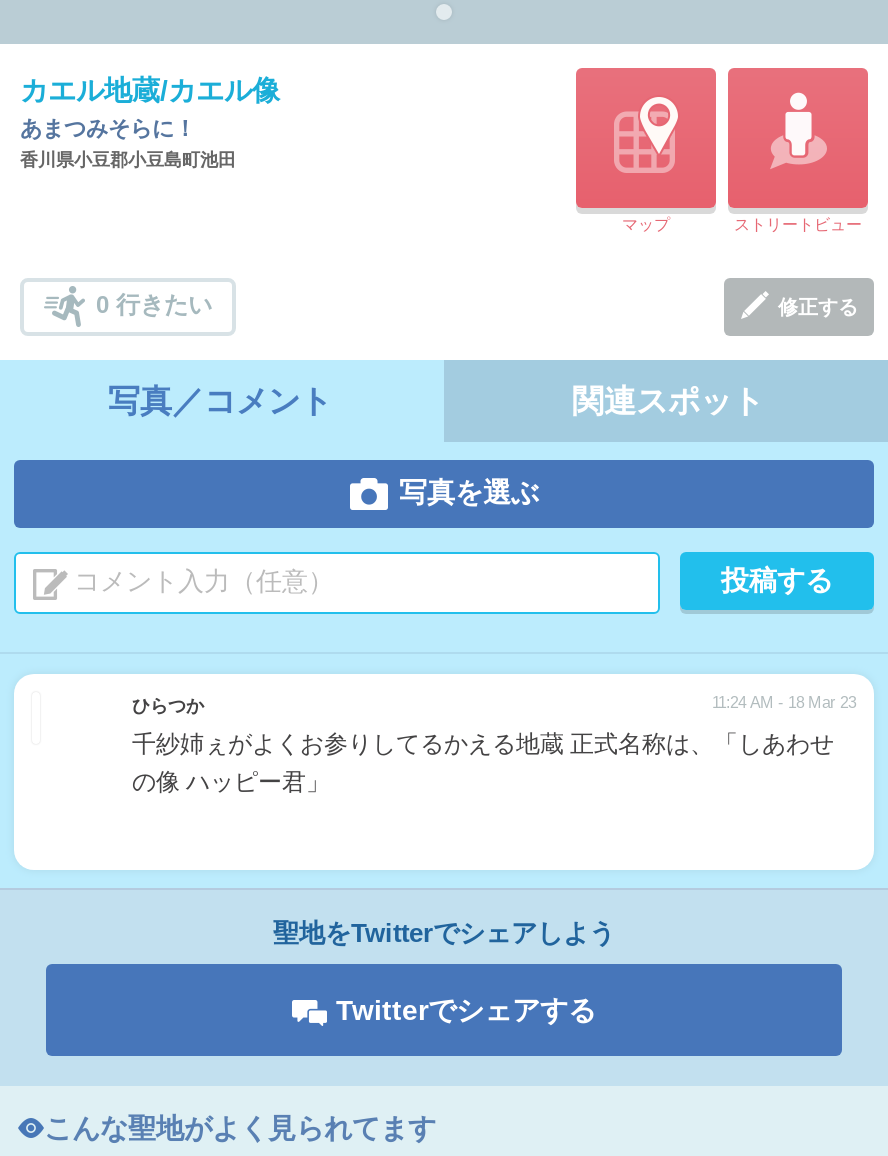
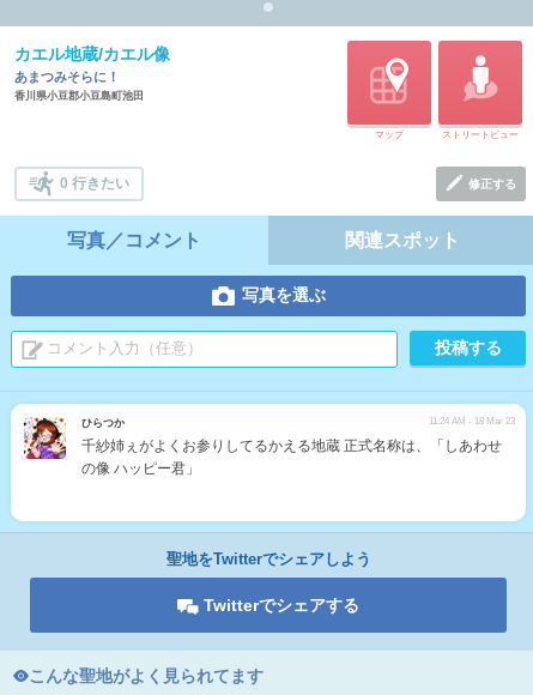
none -> [23,417,67,460] [image]

